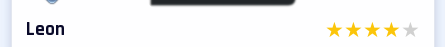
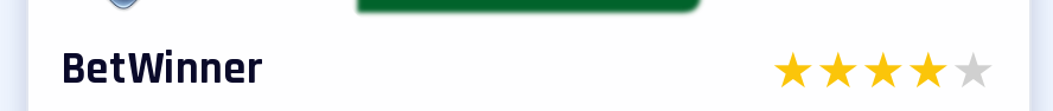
[26,17,65,42] Leon -> [62,40,263,99] BetWinner

